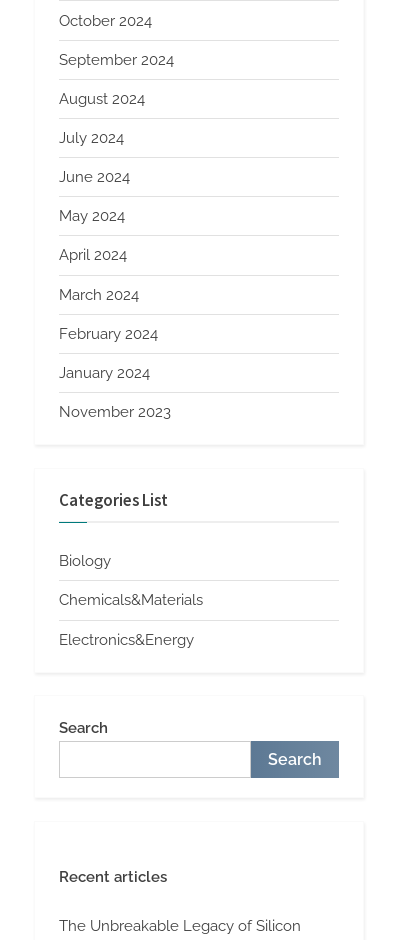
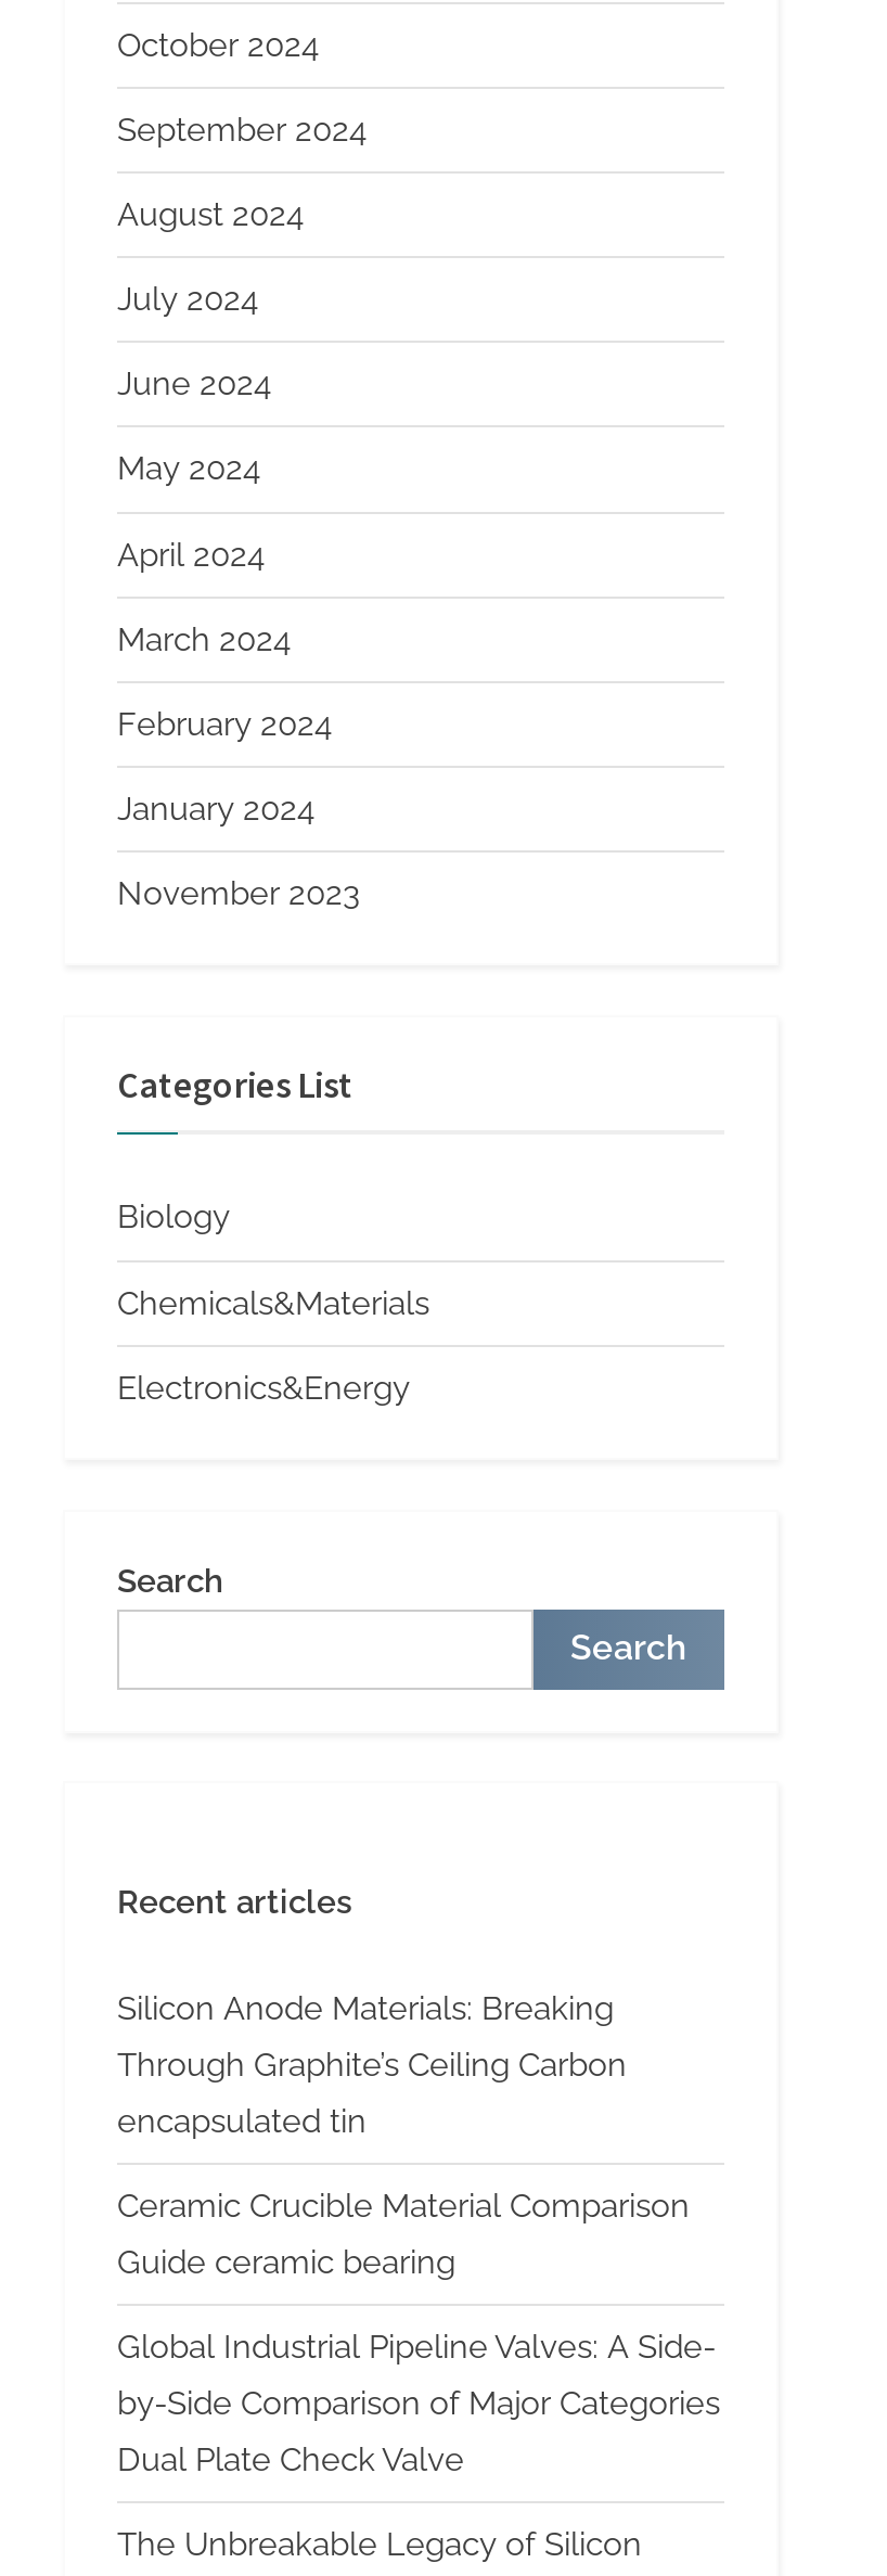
none -> [117,1989,720,2480] Silicon Anode Materials: Breaking | Through Graphite’s Ceiling Carbon | encapsulated tin | Ceramic Crucible Material Comparison | Guide ceramic bearing | Global Industrial Pipeline Valves: A Side- | by-Side Comparison of Major Categories | Dual Plate Check Valve

